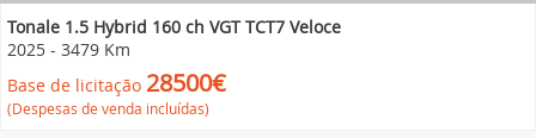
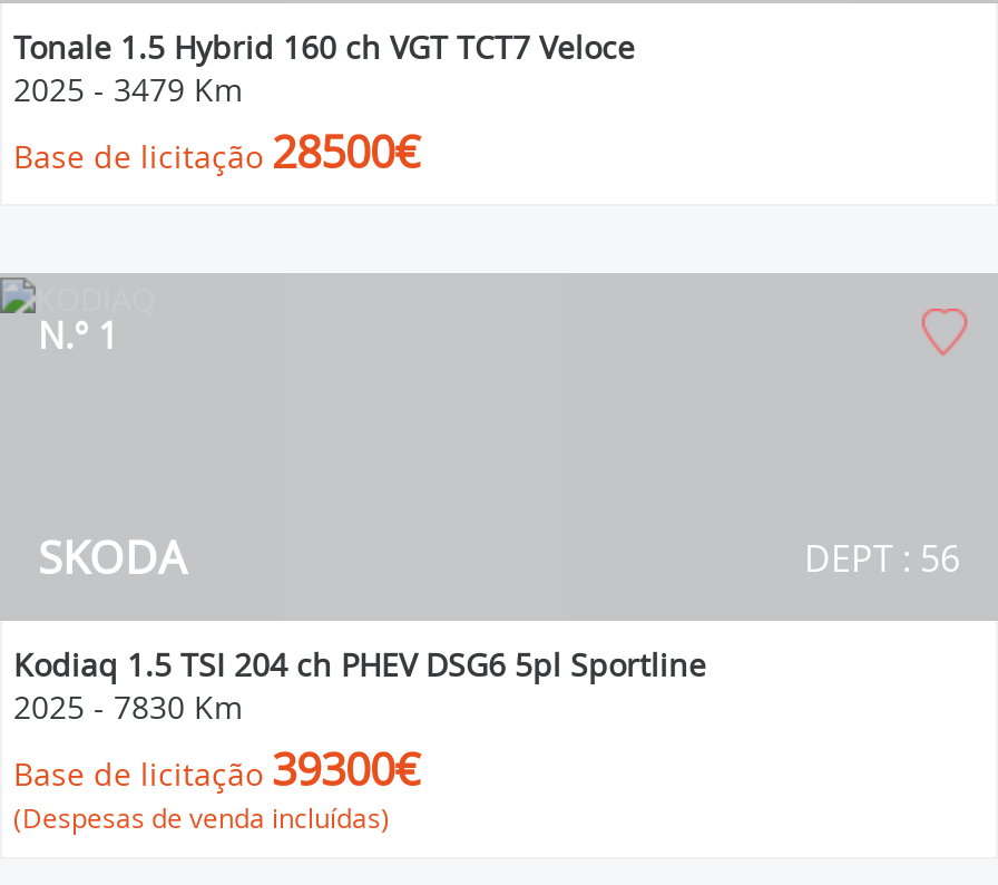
none -> [13,534,960,799] DEPT : 56 | Kodiaq 1.5 TSI 204 ch PHEV DSG6 5pl Sportline | 2025 - 7830 Km | Base de licitação 39300€
none -> [38,527,187,587] SKODA
none -> [38,311,118,360] N.° 1

